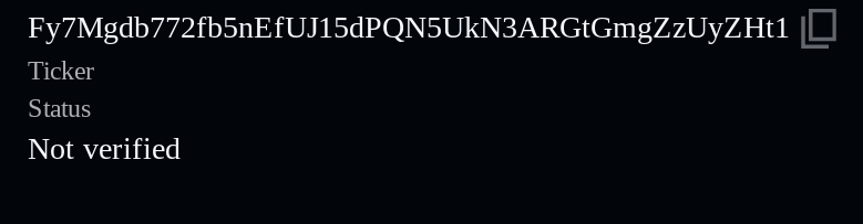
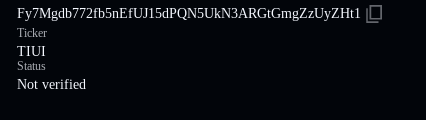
none -> [17,44,46,59] TIUI

